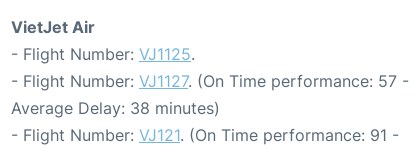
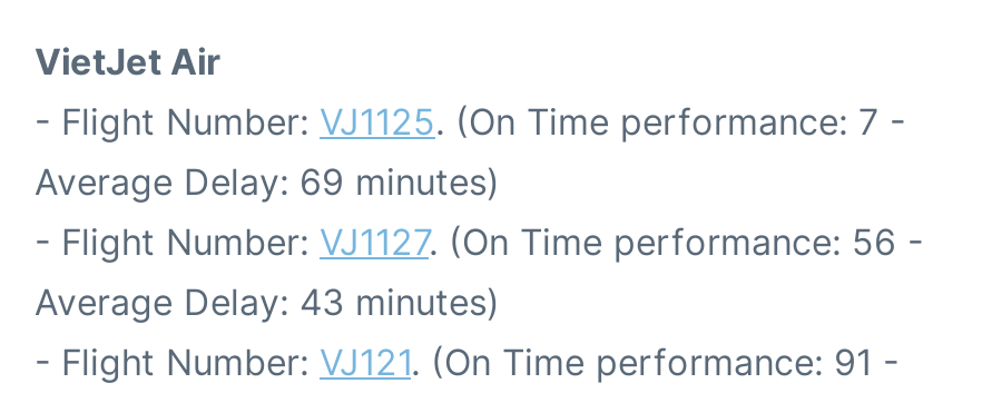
[11,44,409,118] - Flight Number: VJ1125. | - Flight Number: VJ1127. (On Time performance: 57 - | Average Delay: 38 minutes) -> [35,100,923,325] - Flight Number: VJ1125. (On Time performance: 7 - | Average Delay: 69 minutes) | - Flight Number: VJ1127. (On Time performance: 56 - | Average Delay: 43 minutes)

